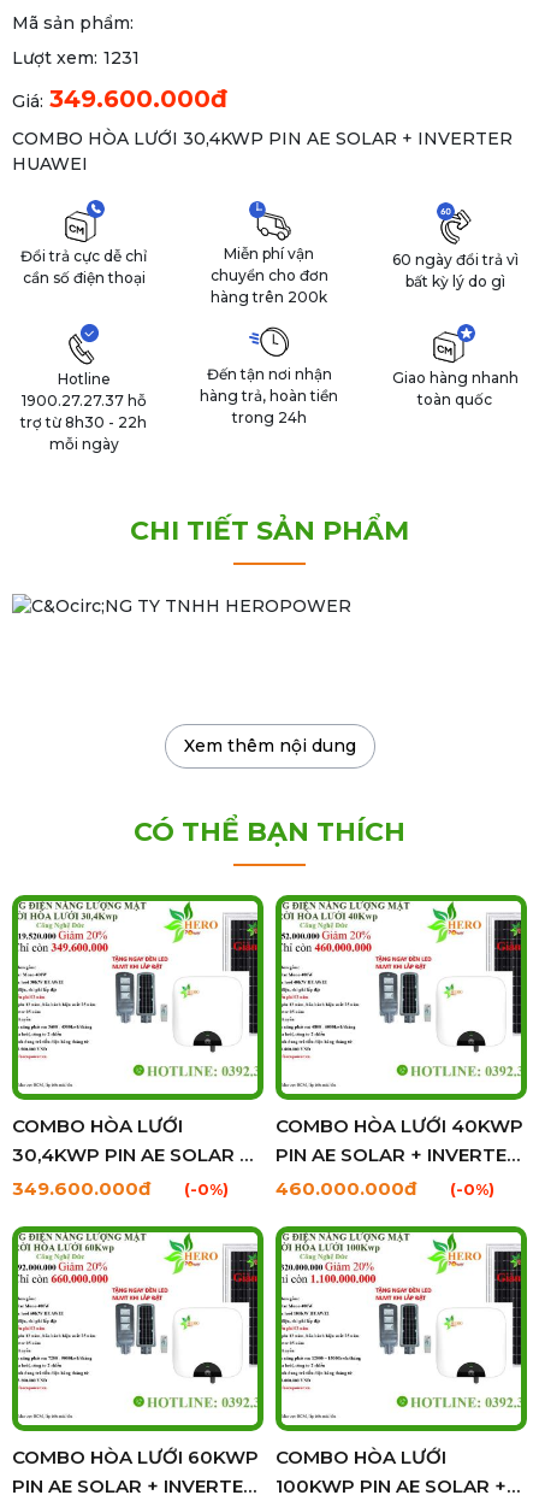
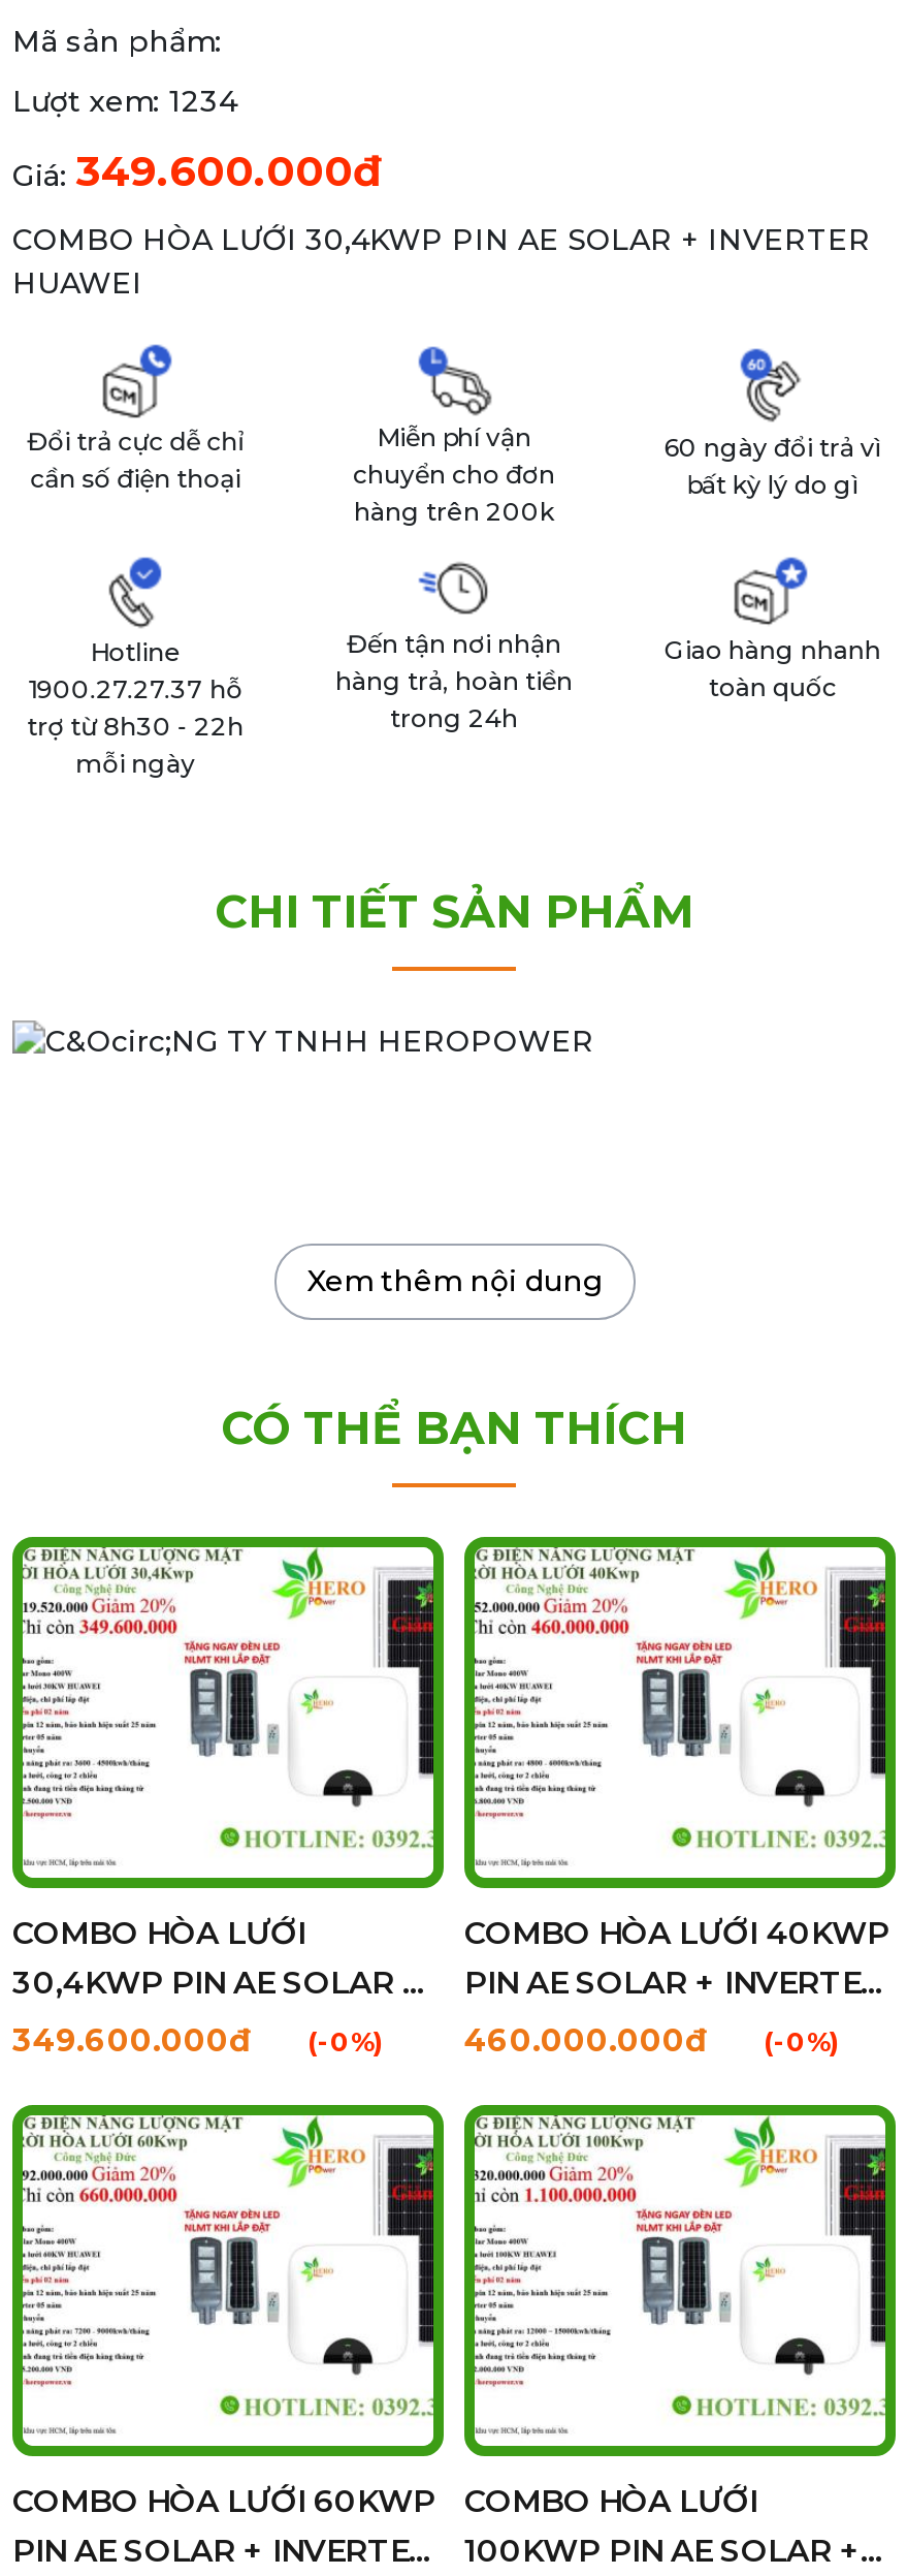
[12,46,140,68] Lượt xem: 1231 -> [12,82,237,119] Lượt xem: 1234

